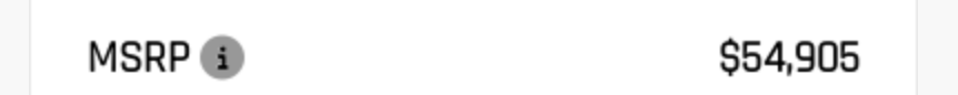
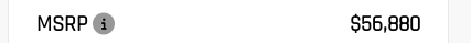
[718,29,860,86] $54,905 -> [350,10,420,39] $56,880

